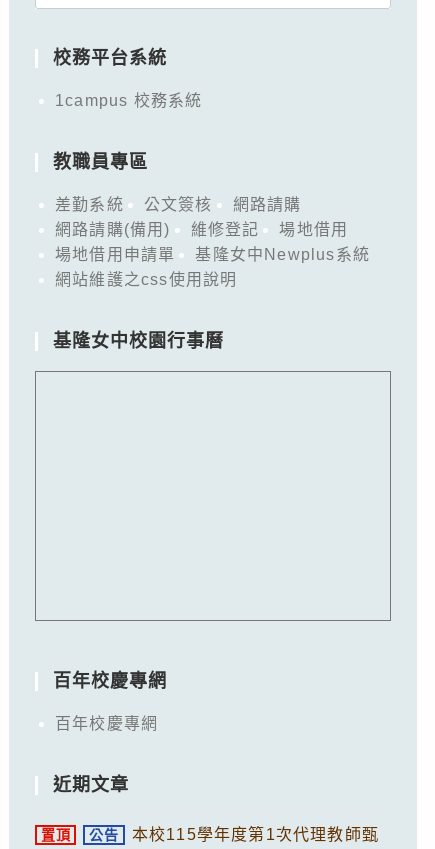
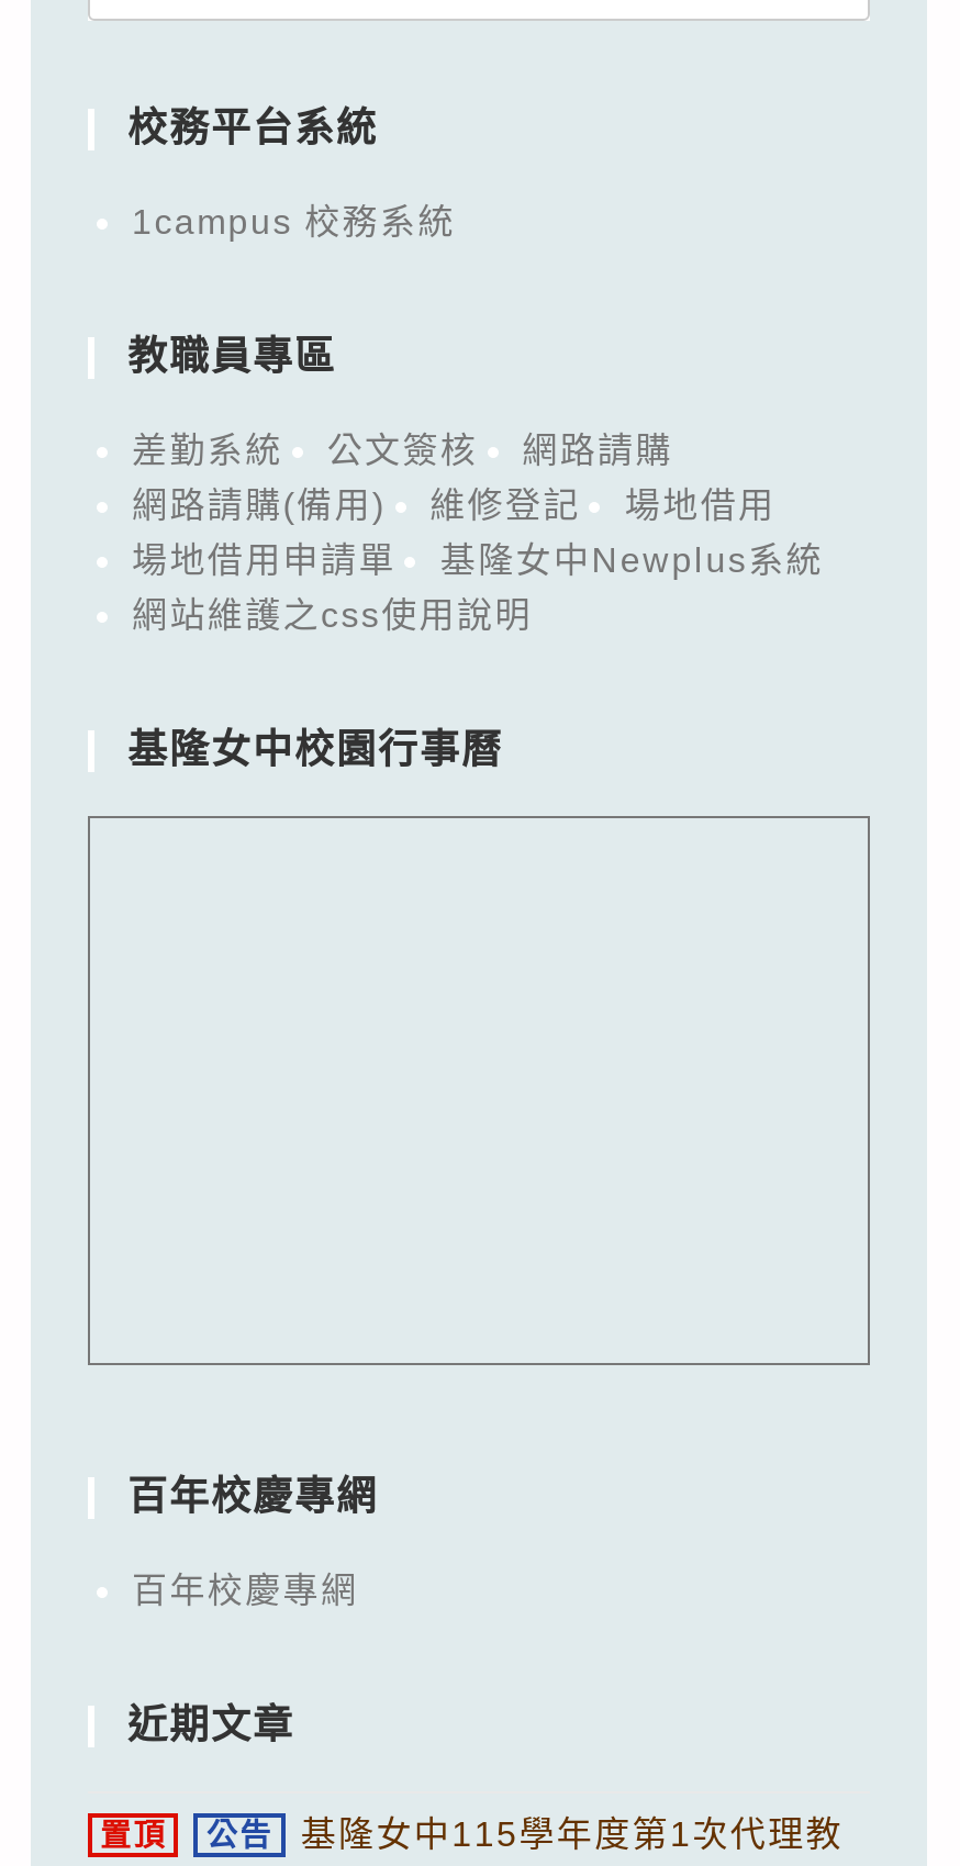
[132,826,379,843] 本校115學年度第1次代理教師甄 -> [301,1816,844,1853] 基隆女中115學年度第1次代理教

